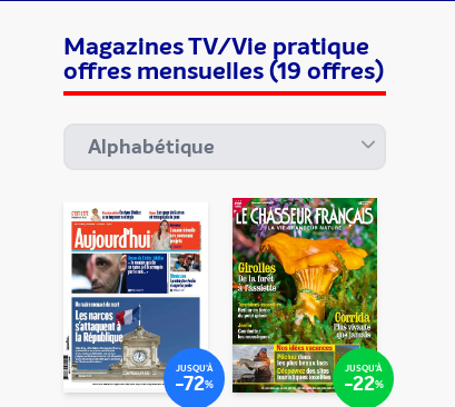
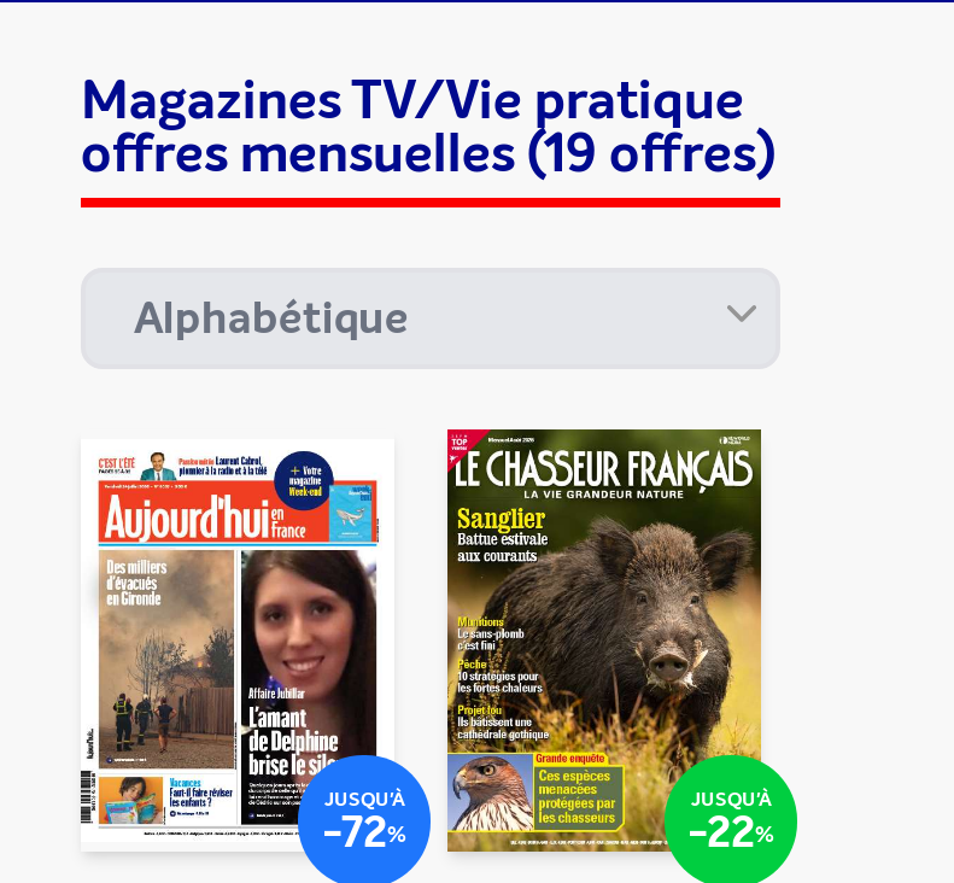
[231,197,378,394] [image] -> [445,427,763,854] [image]
[71,208,201,381] [image] -> [83,449,380,825] [image]

